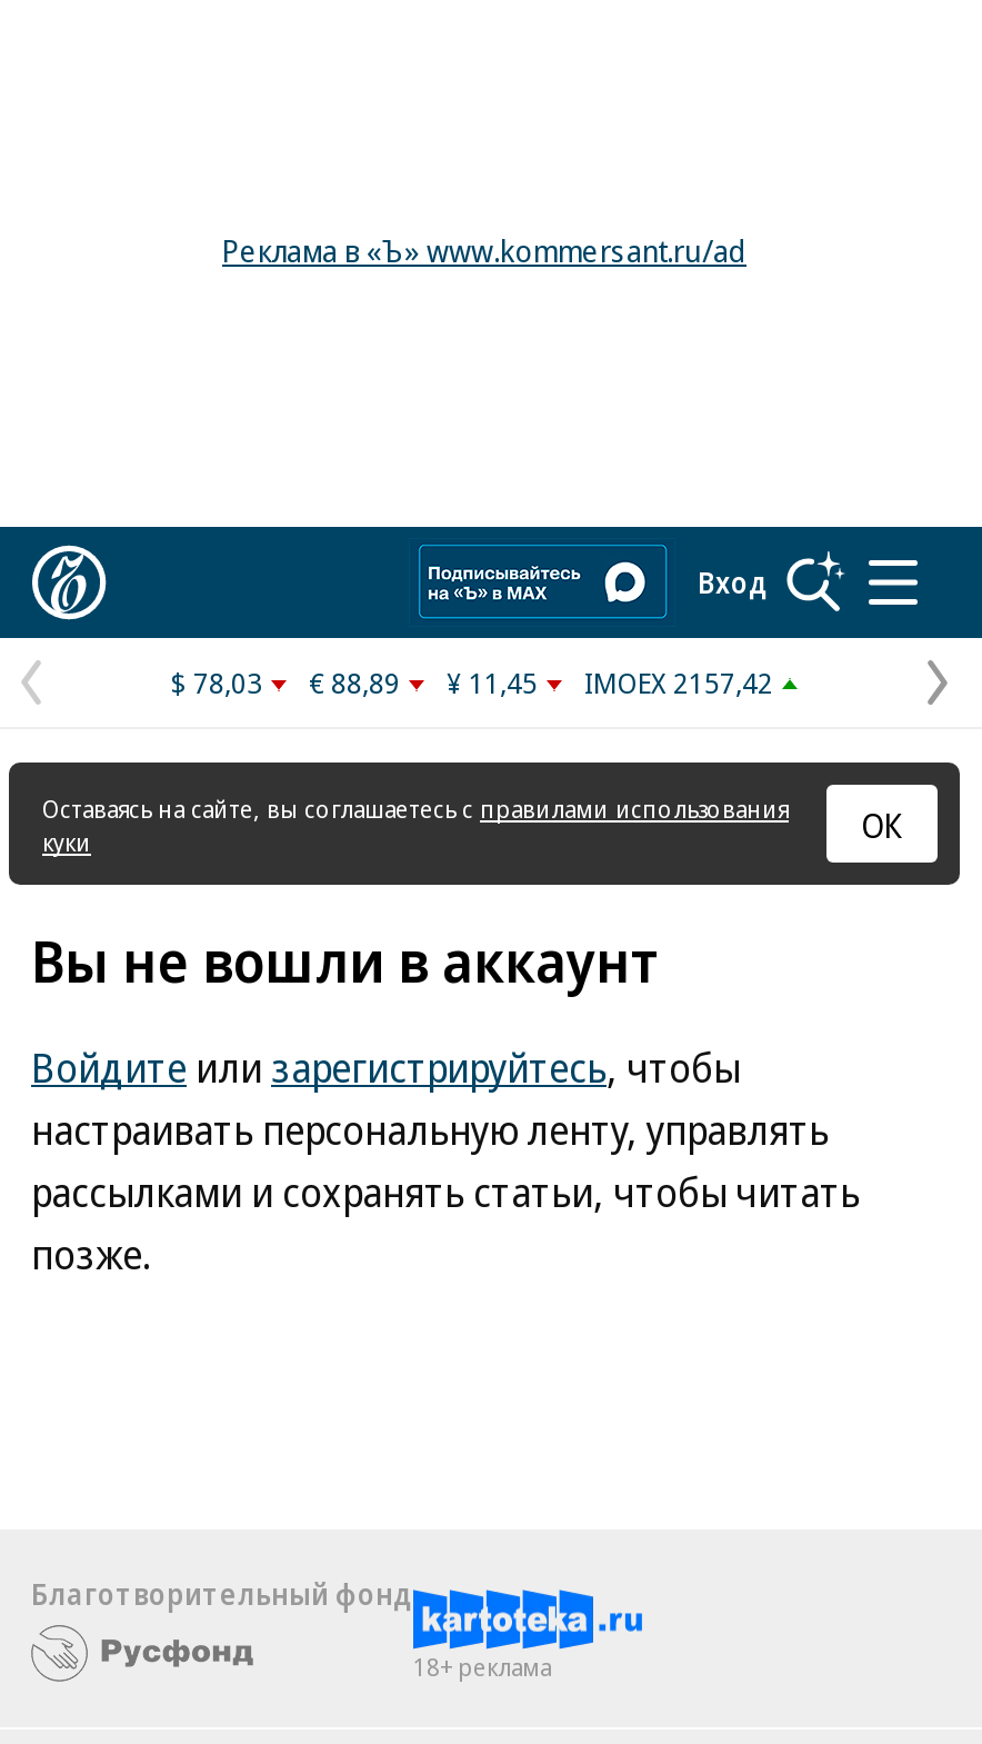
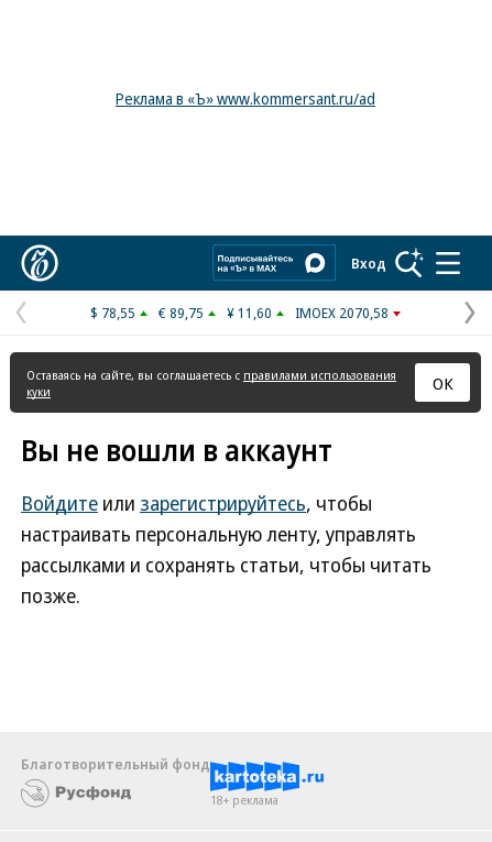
[171,662,262,702] $ 78,03 -> [90,303,135,322] $ 78,55
[309,662,400,702] € 88,89 -> [158,303,204,322] € 89,75
[447,662,538,702] ¥ 11,45 -> [227,303,272,322] ¥ 11,60
[584,662,773,702] IMOEX 2157,42 -> [295,303,389,322] IMOEX 2070,58

